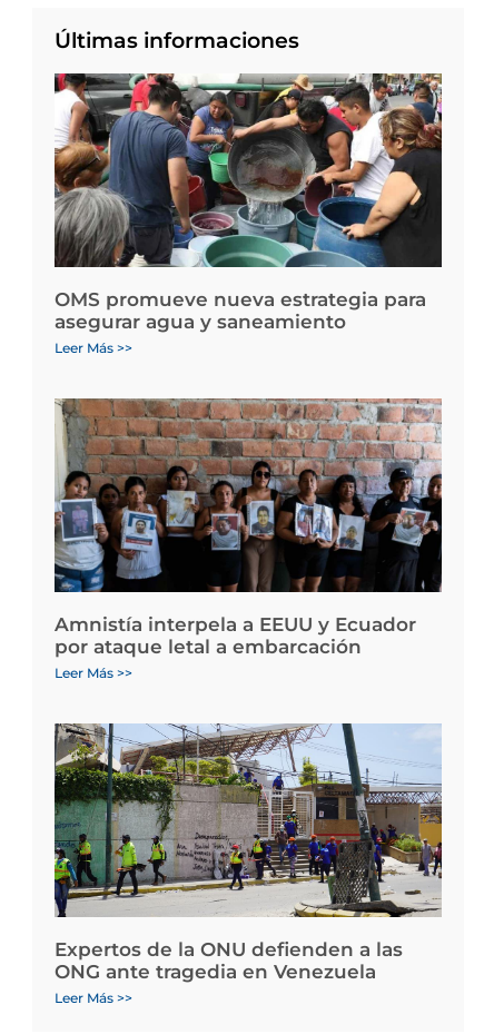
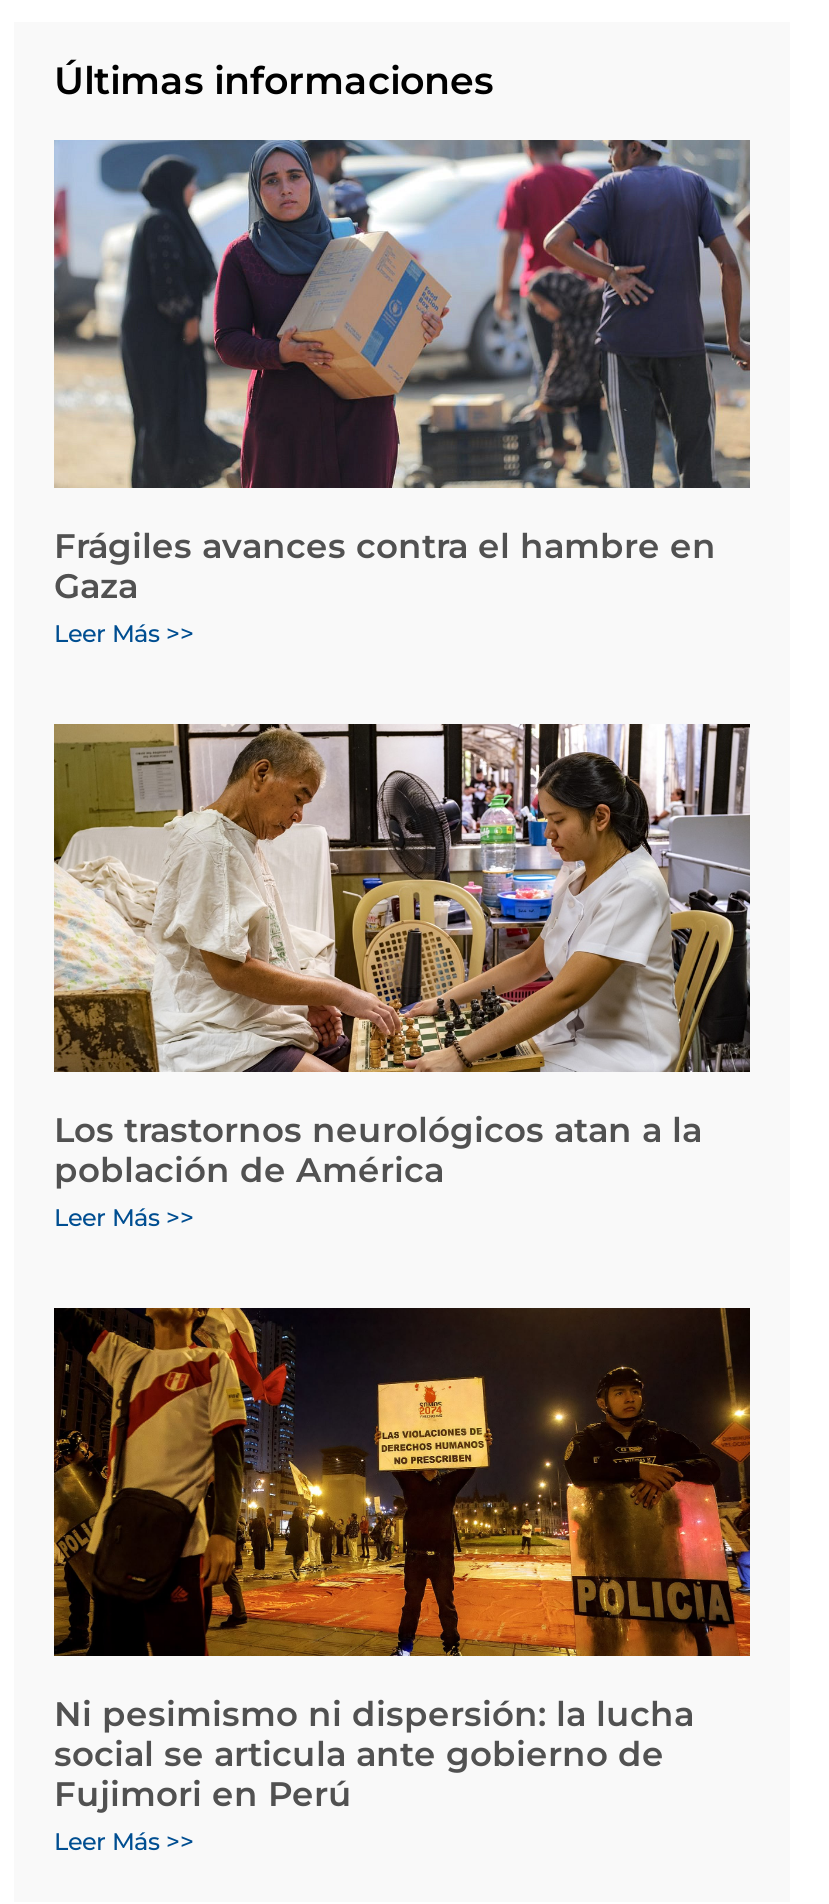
[53,72,443,333] [image] | OMS promueve nueva estrategia para | asegurar agua y saneamiento -> [52,138,750,607] [image] | Frágiles avances contra el hambre en | Gaza
[53,397,443,658] [image] | Amnistía interpela a EEUU y Ecuador | por ataque letal a embarcación -> [52,722,750,1191] [image] | Los trastornos neurológicos atan a la | población de América
[55,722,443,983] [image] | Expertos de la ONU defienden a las | ONG ante tragedia en Venezuela -> [54,1306,752,1815] [image] | Ni pesimismo ni dispersión: la lucha | social se articula ante gobierno de | Fujimori en Perú

